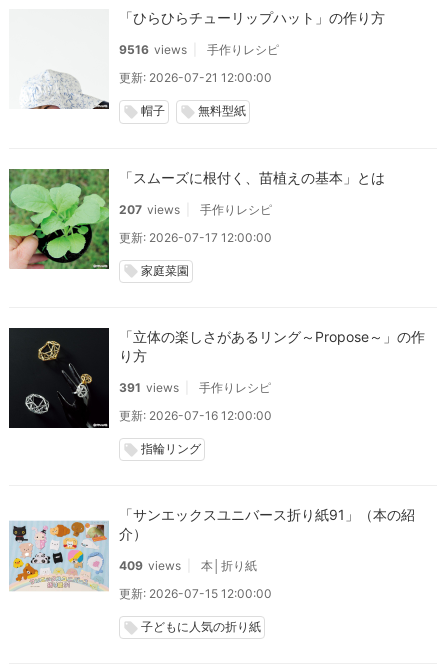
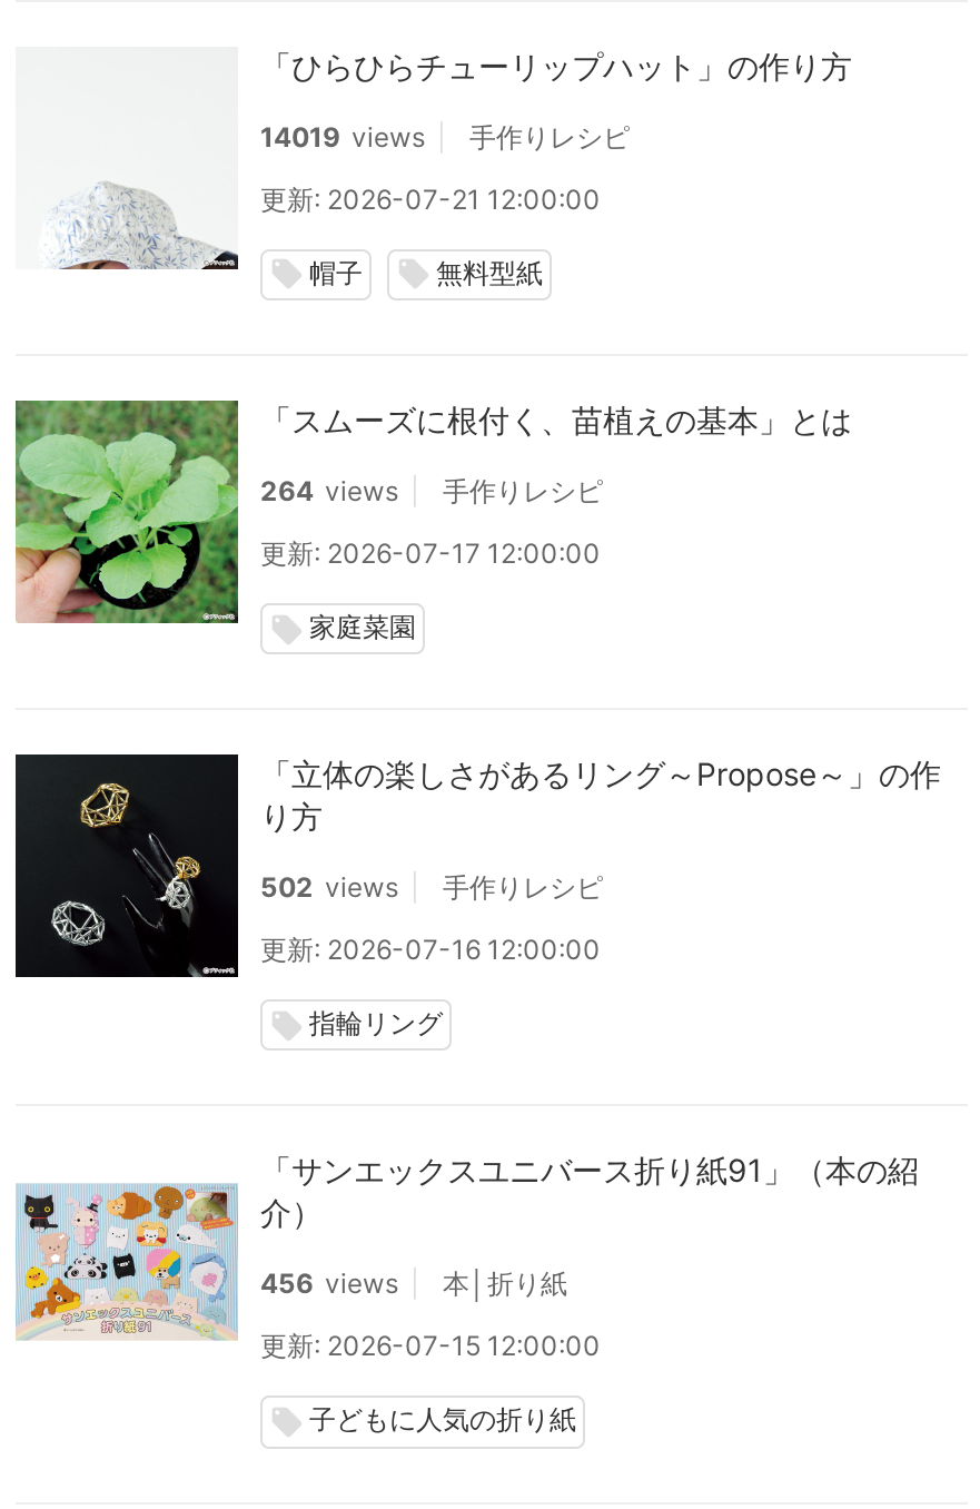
[119,42,279,57] 9516 views 手作りレシピ -> [260,119,630,152] 14019 views 手作りレシピ
[119,202,272,217] 207 views 手作りレシピ -> [260,473,603,507] 264 views 手作りレシピ
[119,380,271,395] 391 views 手作りレシピ -> [260,870,603,903] 502 views 手作りレシピ
[119,558,181,573] 409 views -> [260,1267,398,1300] 456 views

